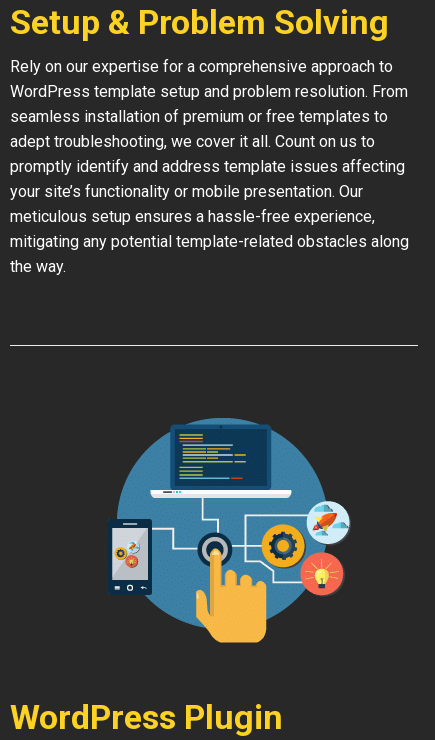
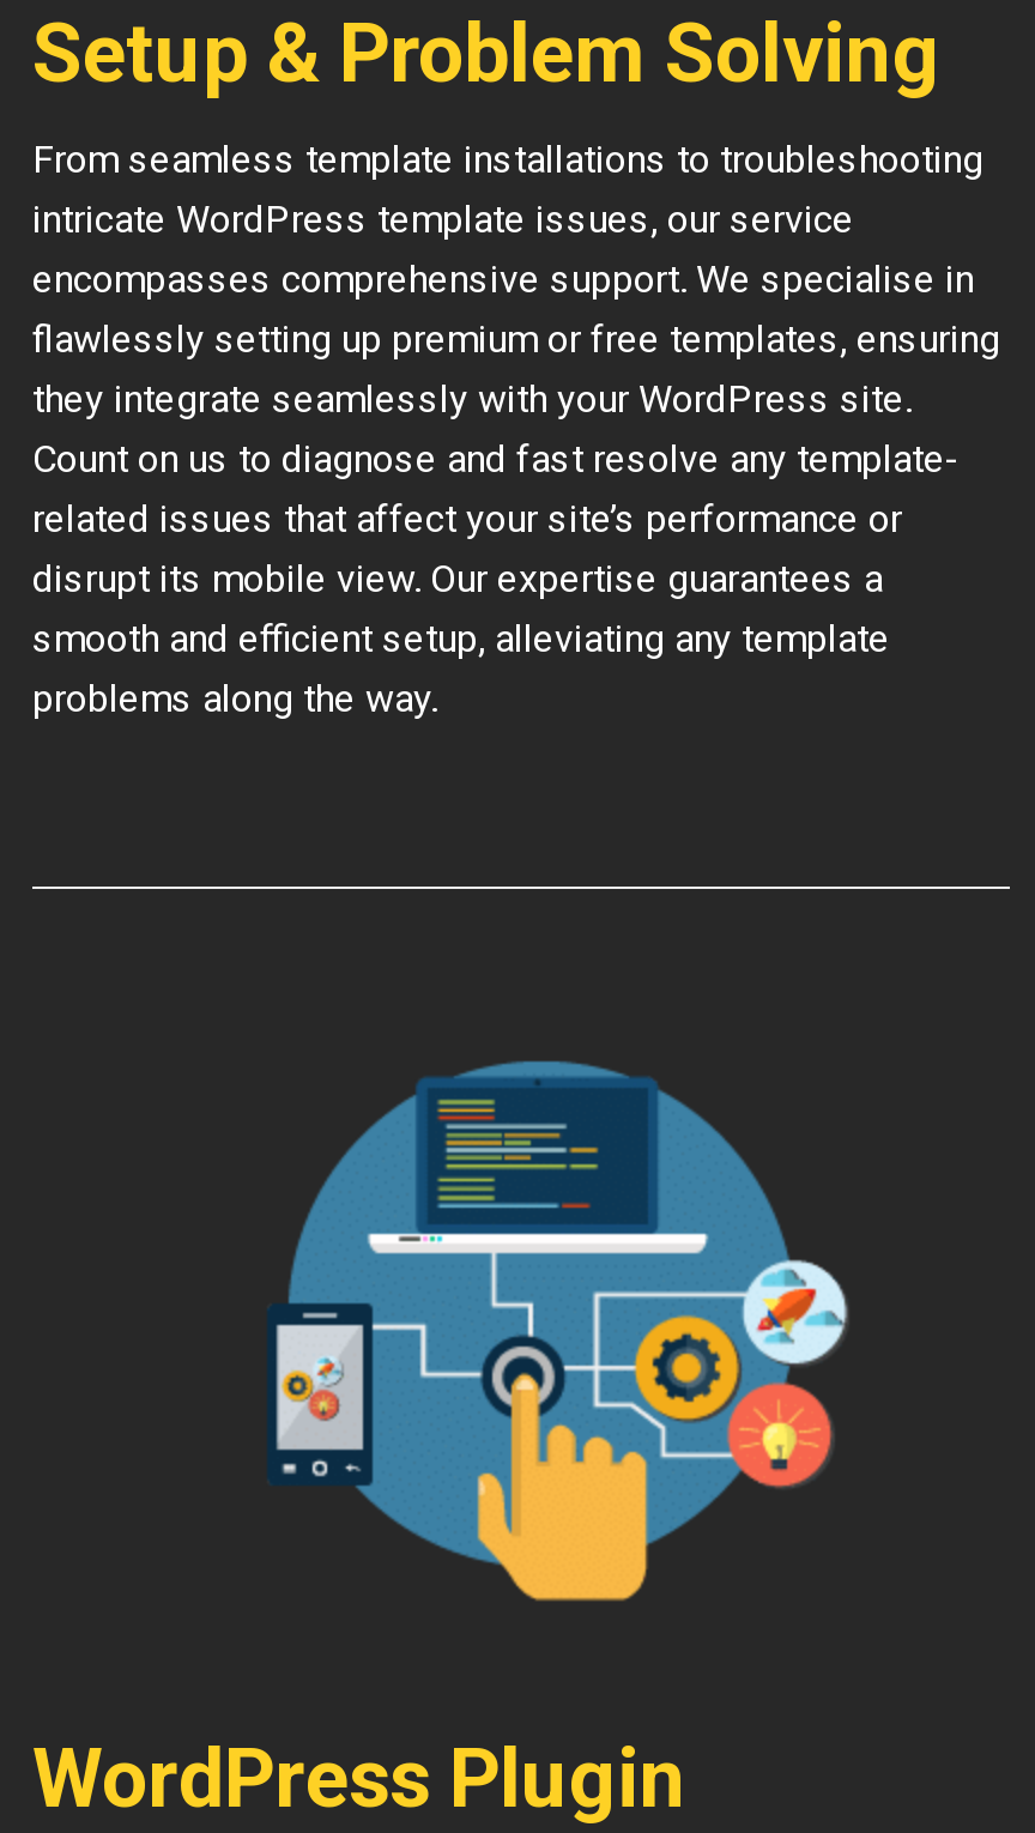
[10,57,409,276] Rely on our expertise for a comprehensive approach to | WordPress template setup and problem resolution. From | seamless installation of premium or free templates to | adept troubleshooting, we cover it all. Count on us to | promptly identify and address template issues affecting | your site’s functionality or mobile presentation. Our | meticulous setup ensures a hassle-free experience, | mitigating any potential template-related obstacles along | the way. -> [32,137,1000,721] From seamless template installations to troubleshooting | intricate WordPress template issues, our service | encompasses comprehensive support. We specialise in | flawlessly setting up premium or free templates, ensuring | they integrate seamlessly with your WordPress site. | Count on us to diagnose and fast resolve any template- | related issues that affect your site’s performance or | disrupt its mobile view. Our expertise guarantees a | smooth and efficient setup, alleviating any template | problems along the way.

